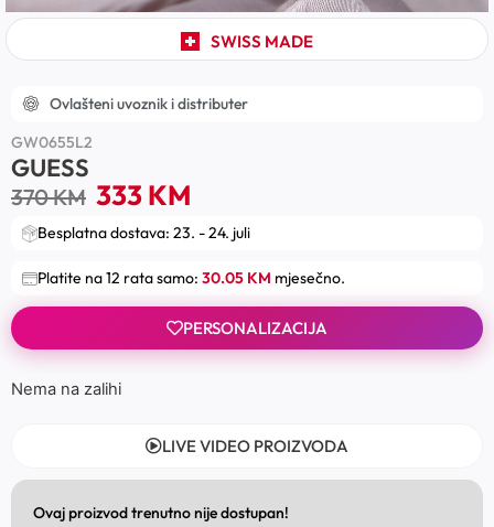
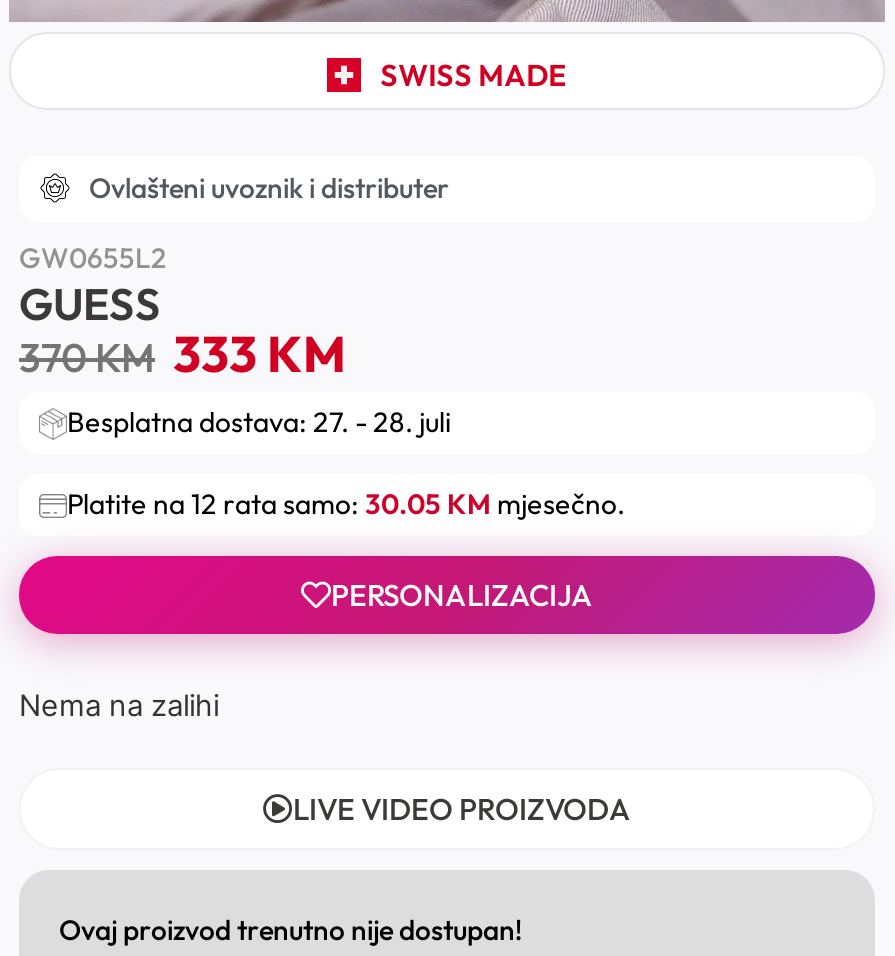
[37,223,250,243] Besplatna dostava: 23. - 24. juli -> [67,405,451,441] Besplatna dostava: 27. - 28. juli

